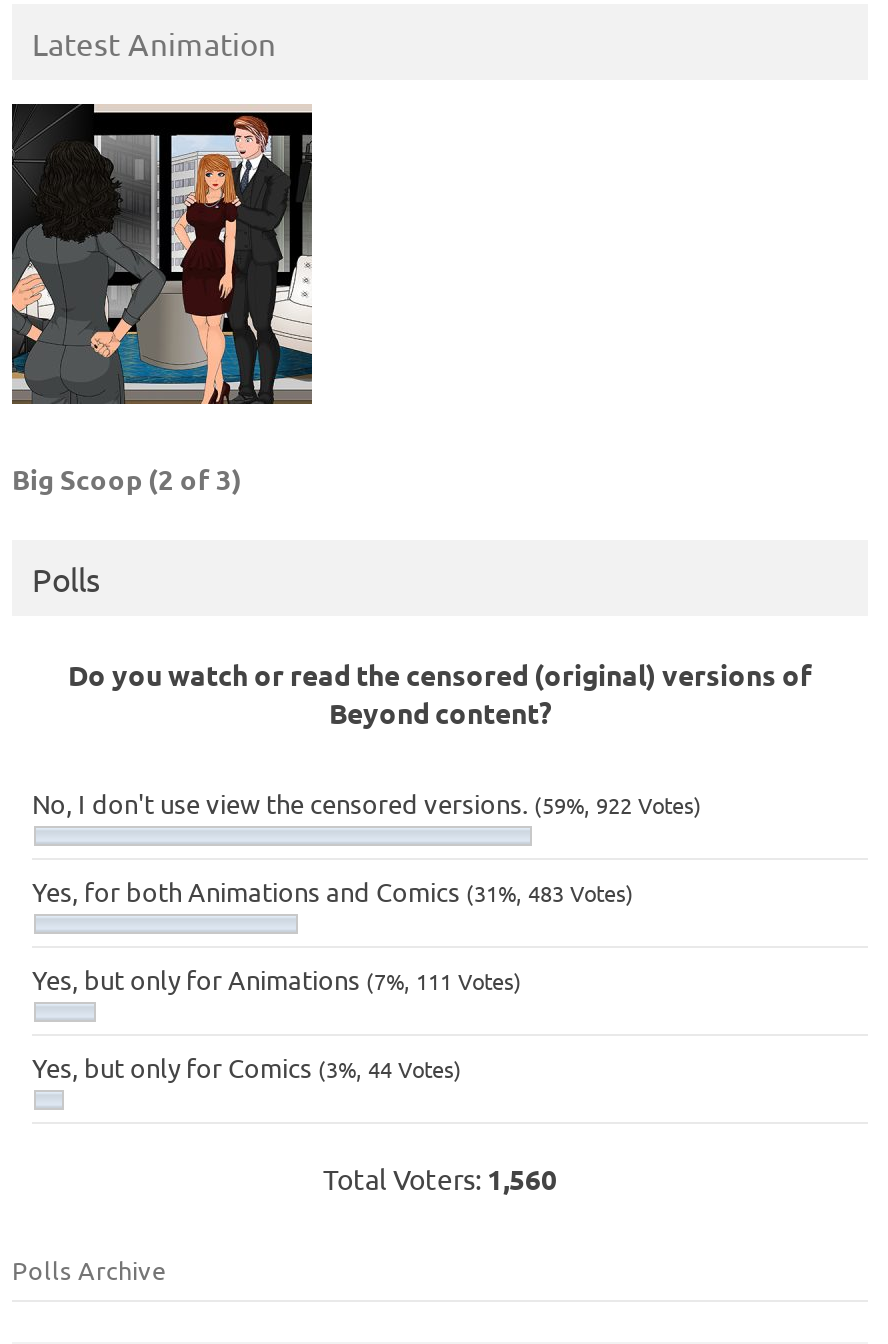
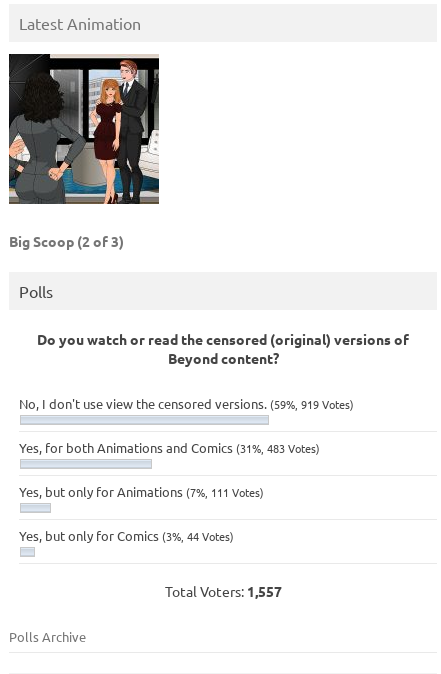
[32,786,702,820] No, I don't use view the censored versions. (59%, 922 Votes) -> [19,395,354,412] No, I don't use view the censored versions. (59%, 919 Votes)
[323,1160,557,1196] Total Voters: 1,560 -> [164,582,281,600] Total Voters: 1,557

